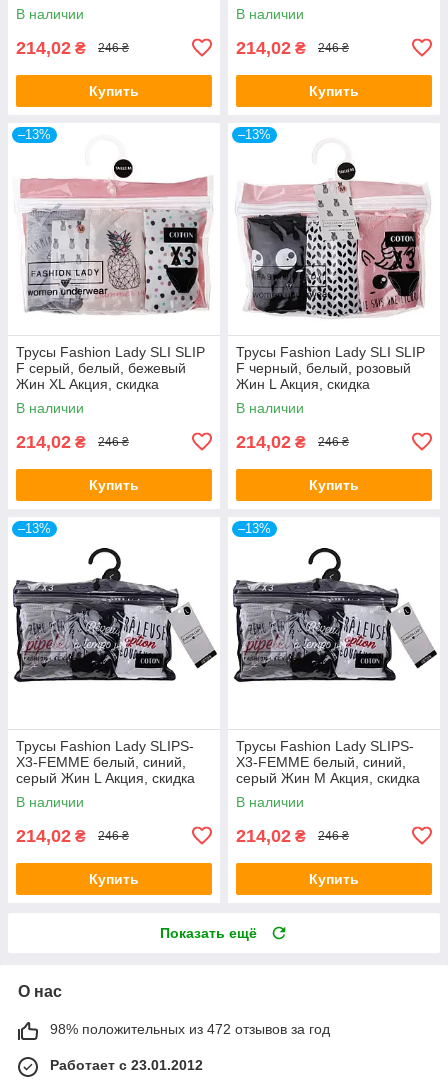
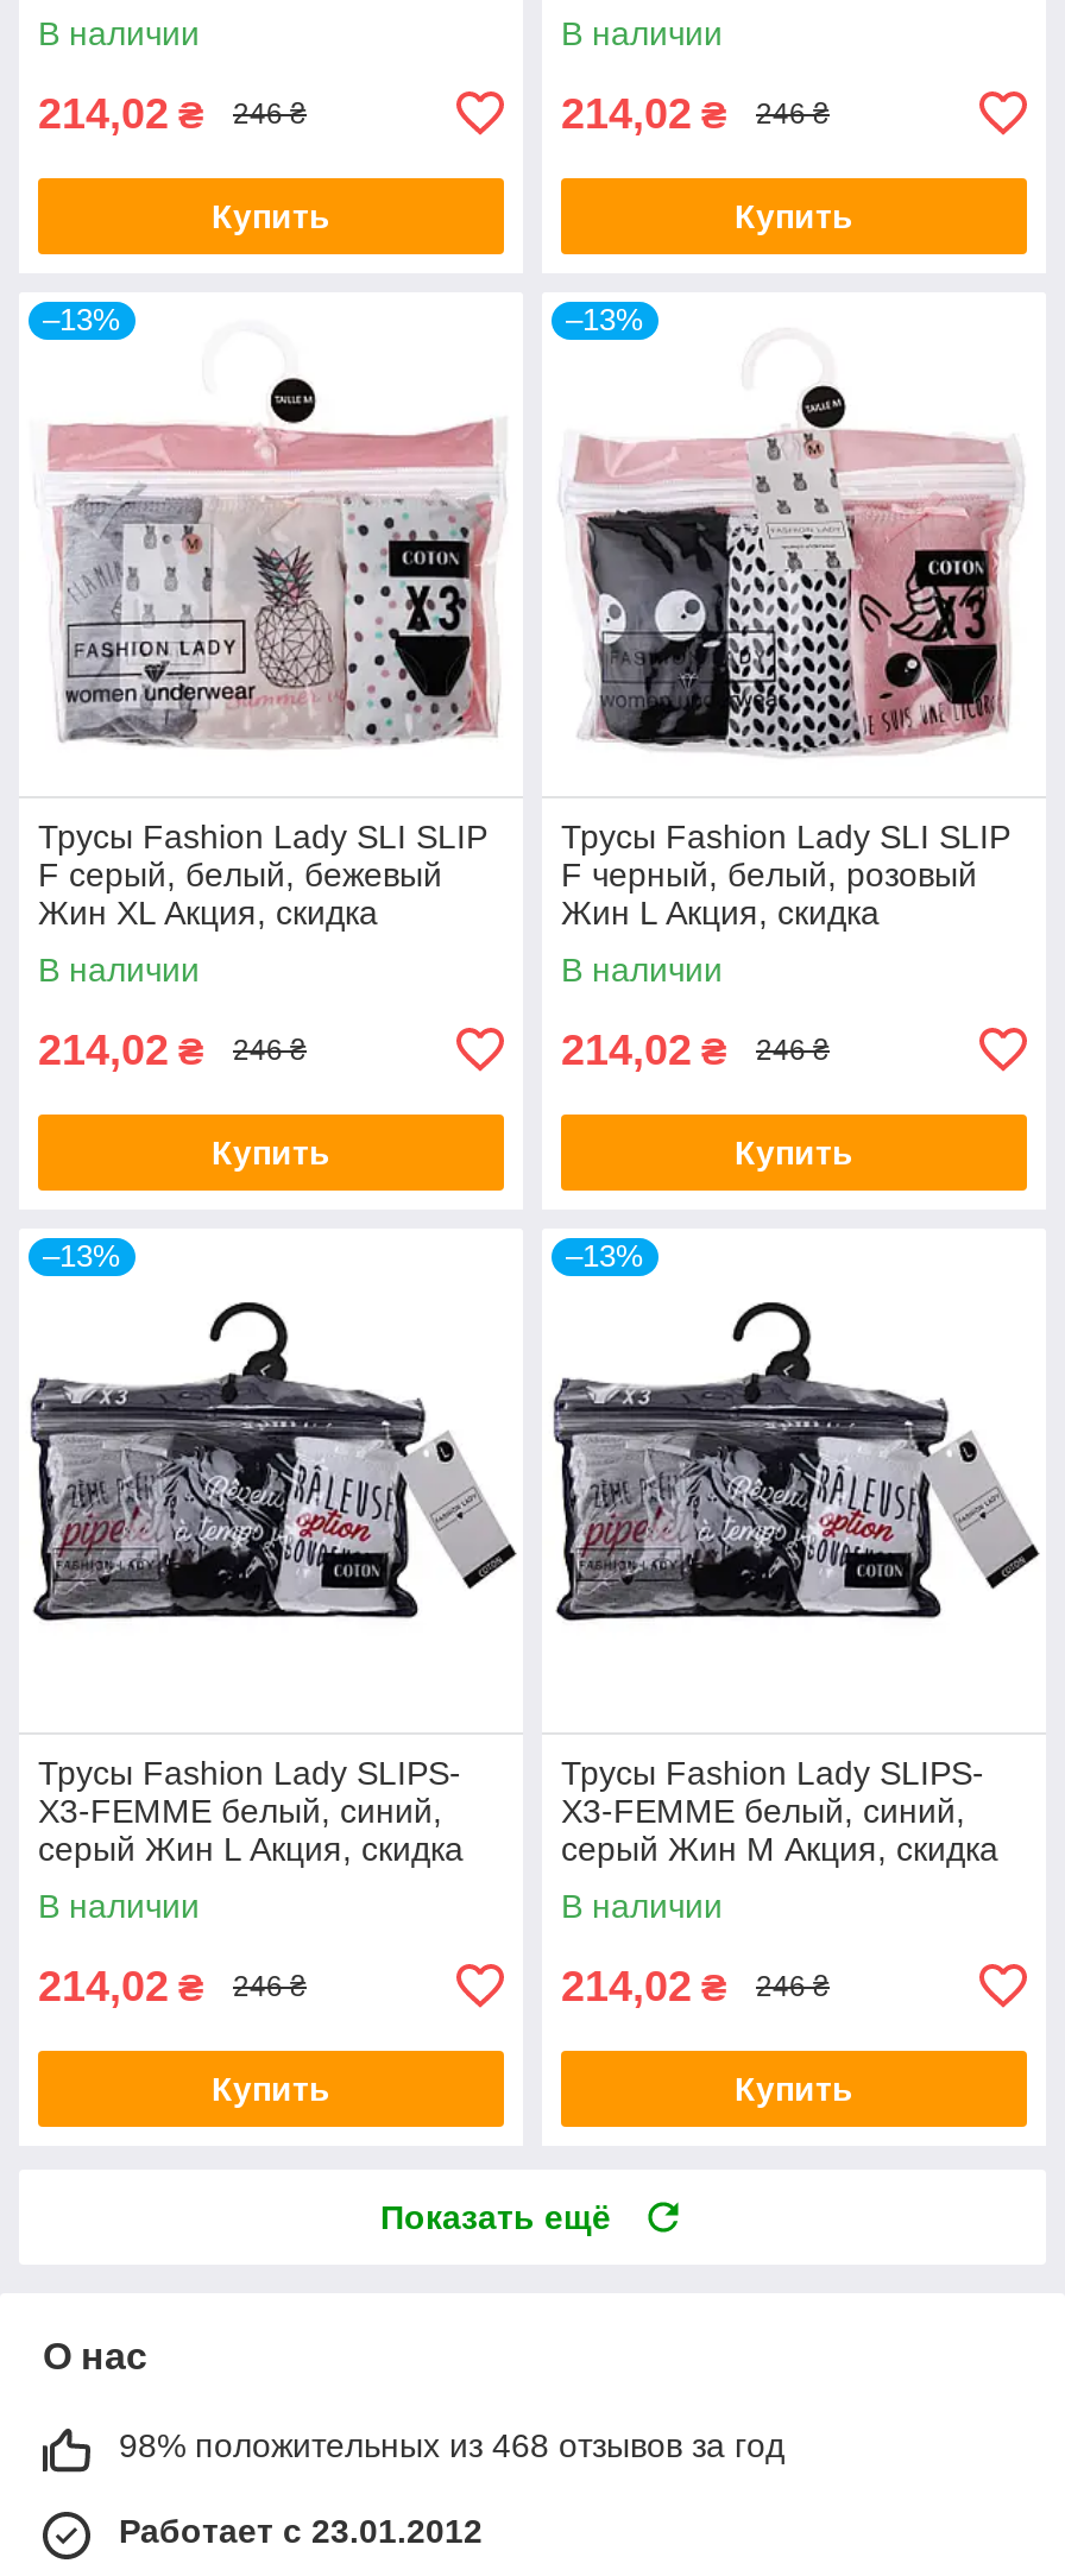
[50,1021,330,1037] 98% положительных из 472 отзывов за год -> [119,2426,784,2464] 98% положительных из 468 отзывов за год

